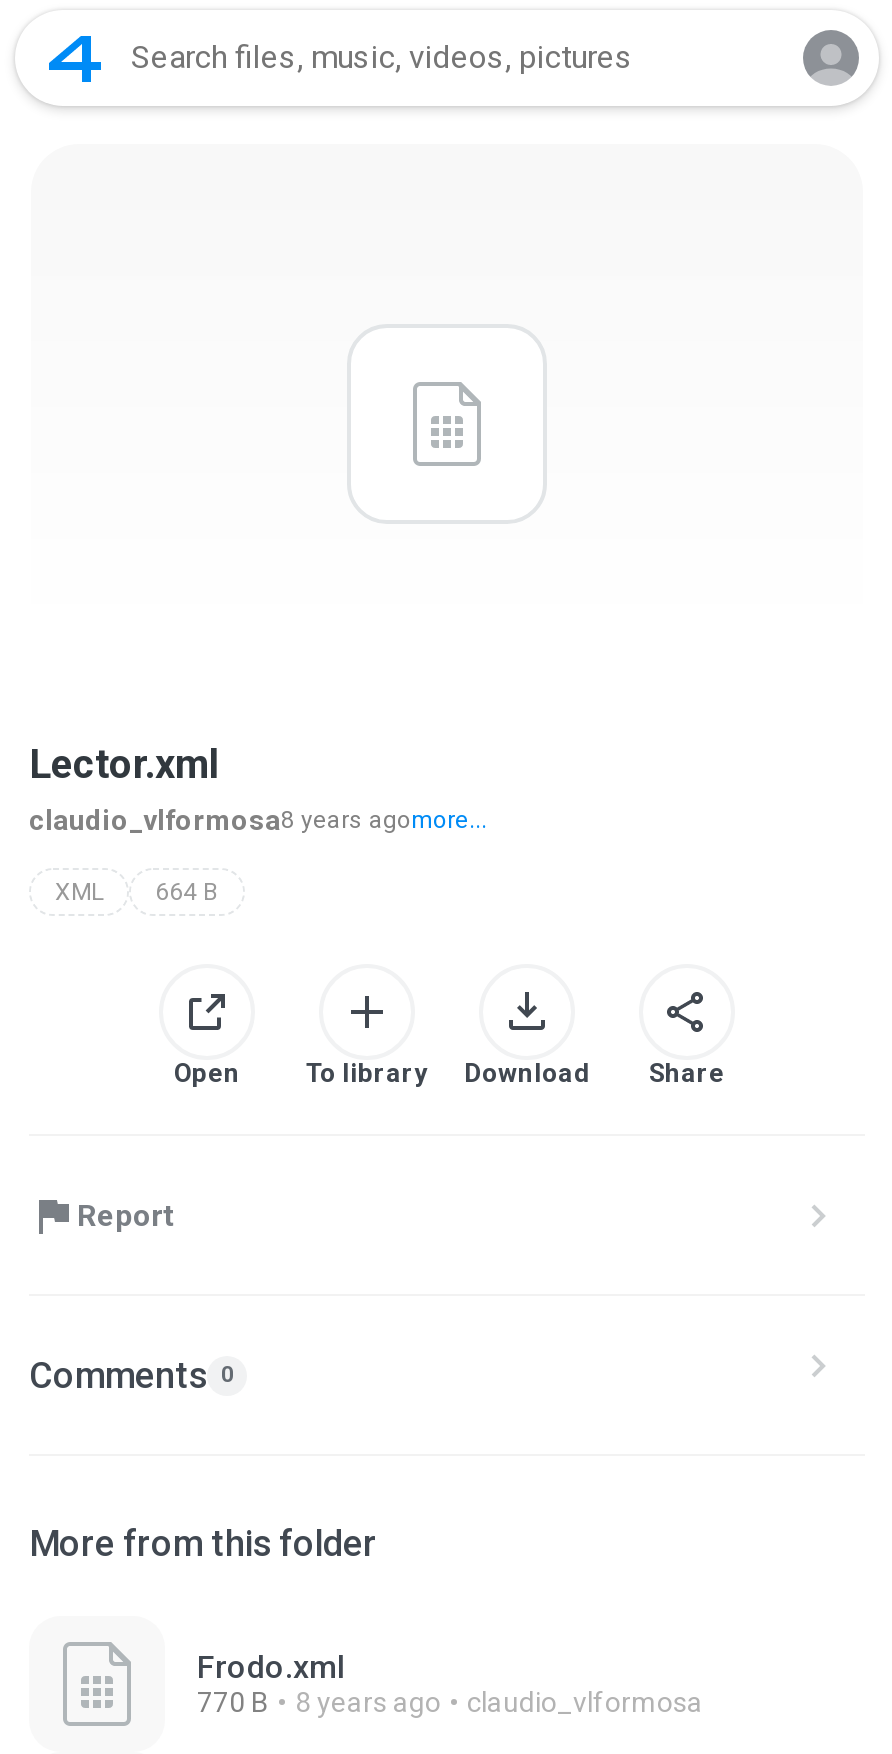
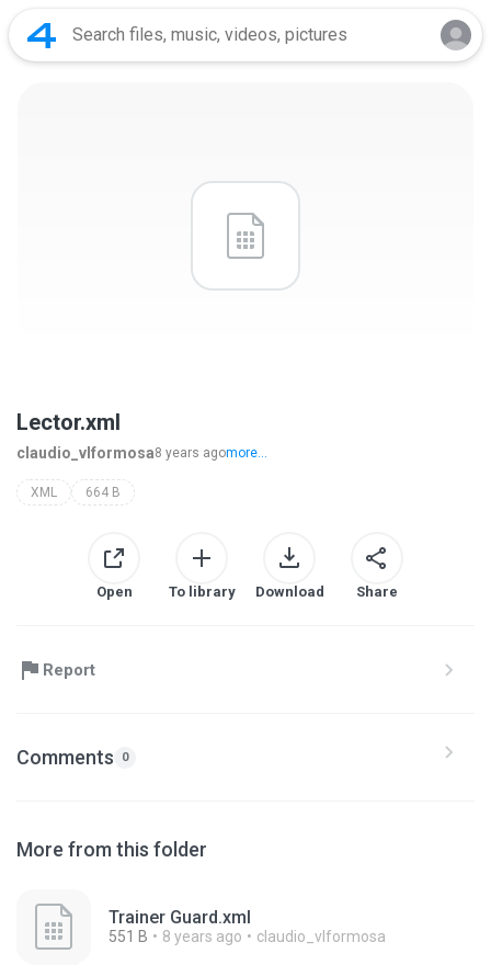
[197,1648,345,1718] Frodo.xml | 770 B -> [109,907,251,945] Trainer Guard.xml | 551 B

